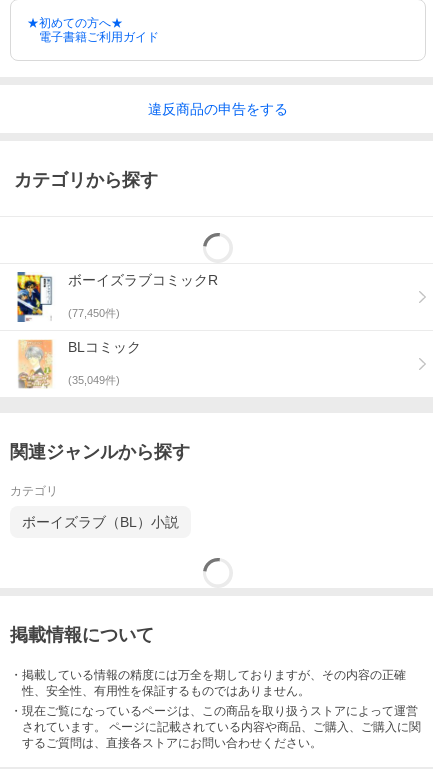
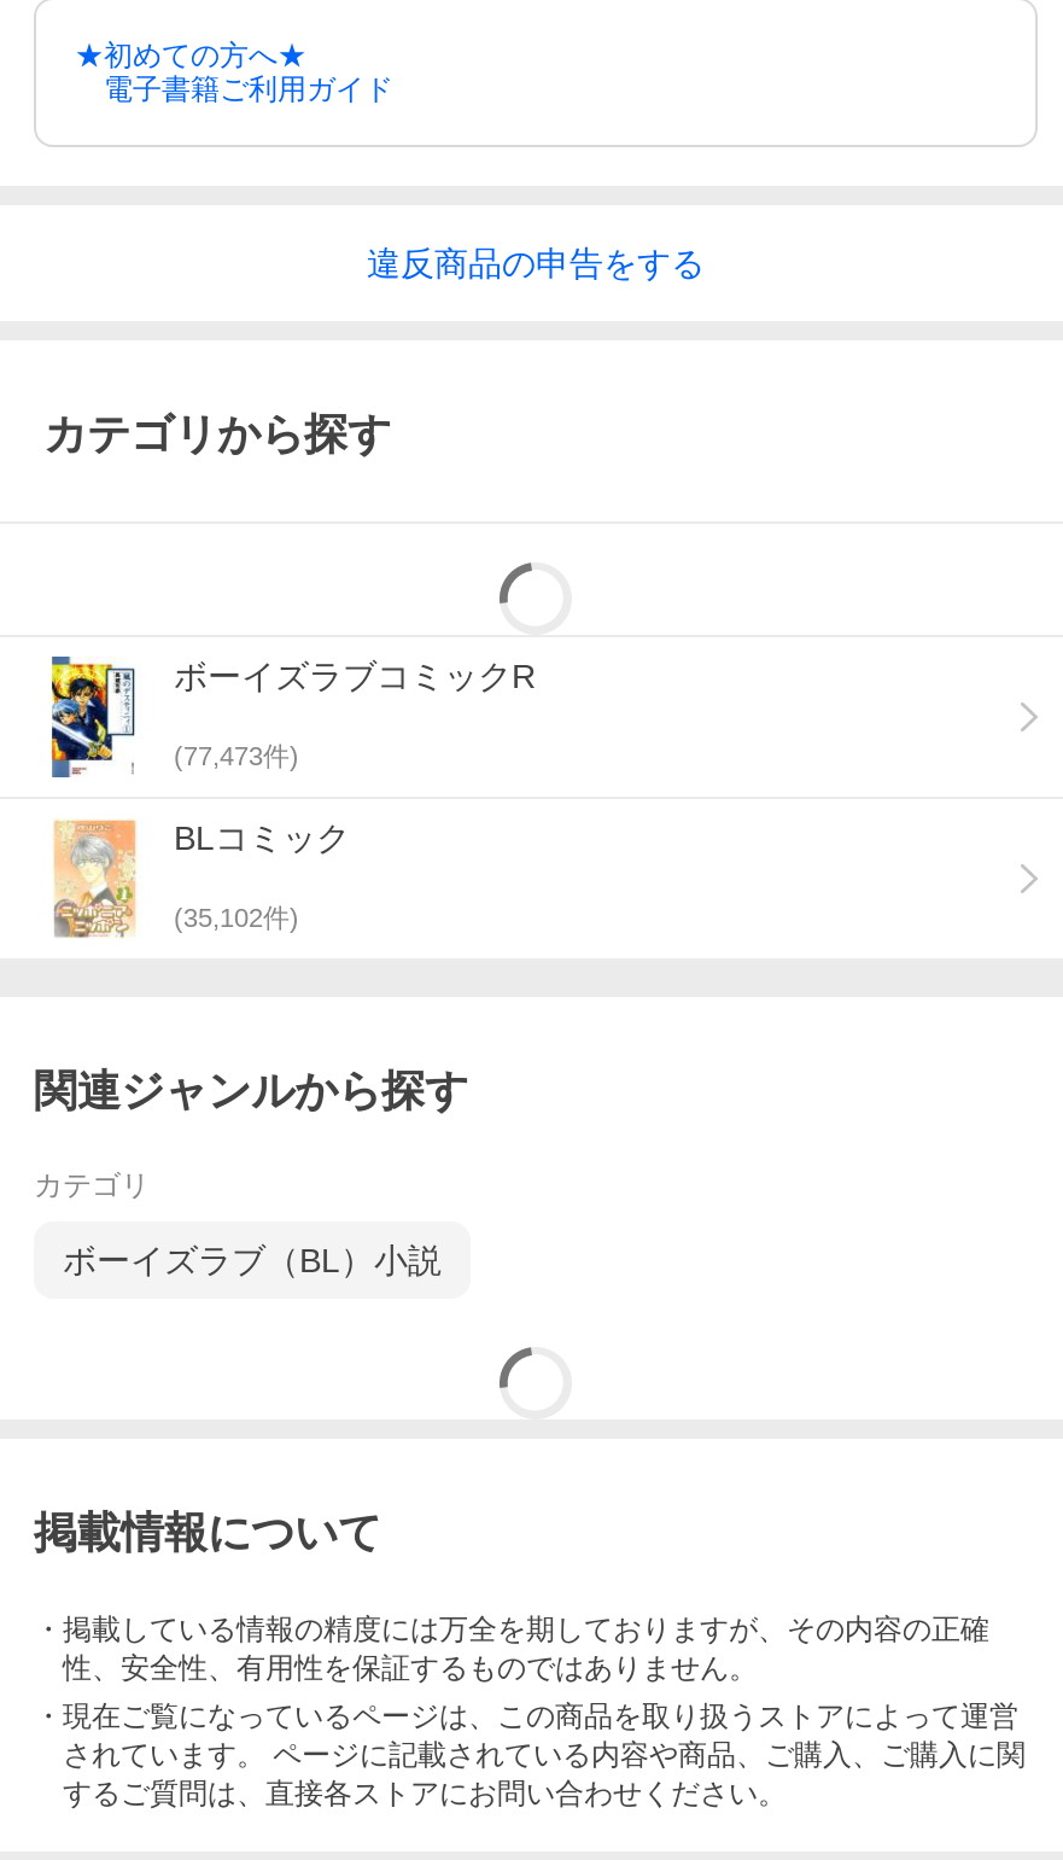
[68,307,120,319] (77,450件) -> [174,742,299,771] (77,473件)
[68,374,120,386] (35,049件) -> [174,903,299,932] (35,102件)

